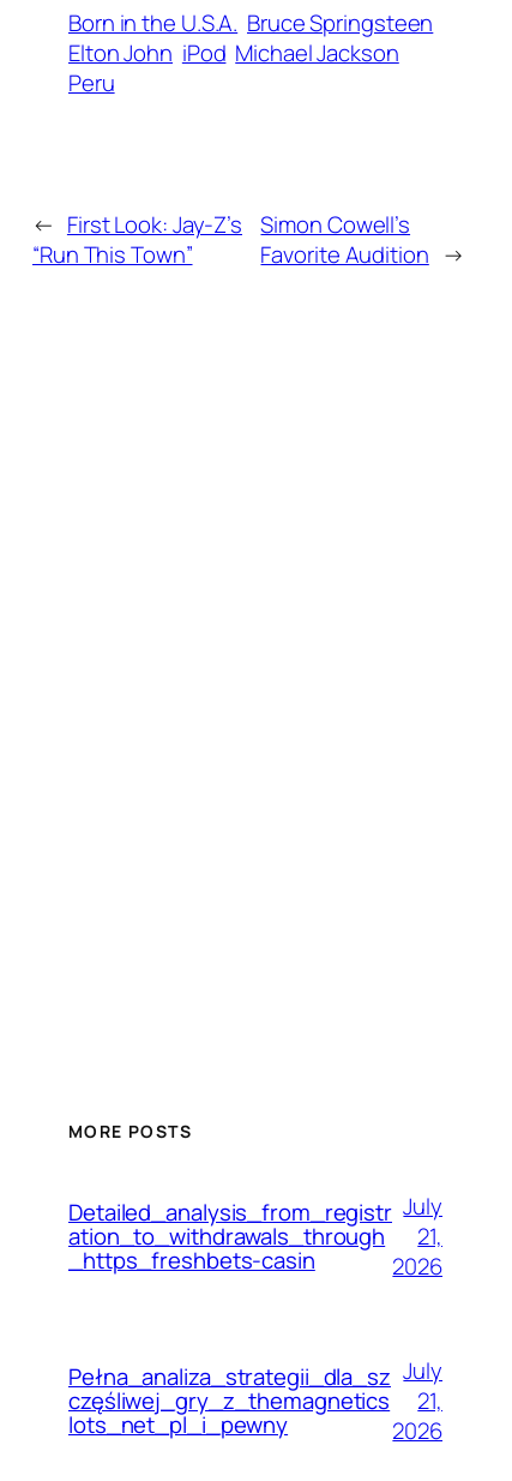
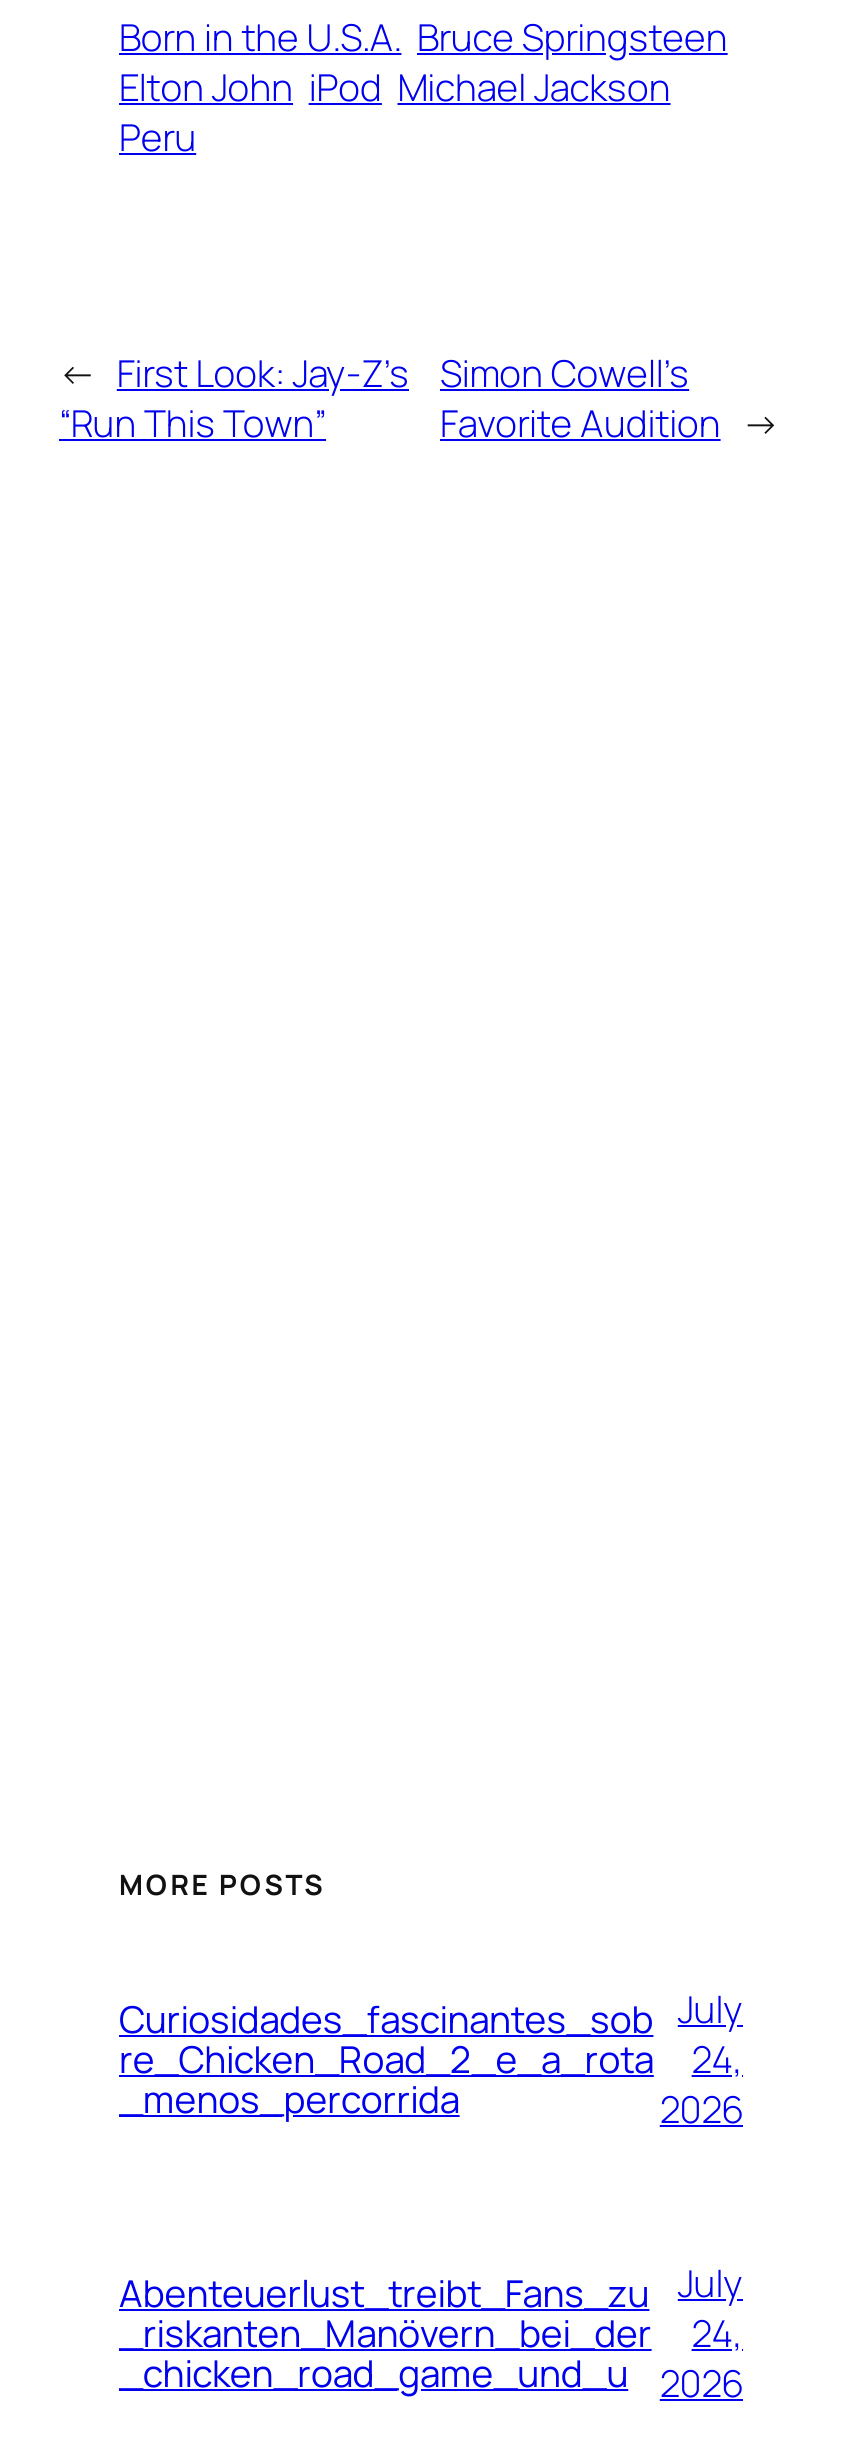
[68,1197,392,1276] Detailed_analysis_from_registr | ation_to_withdrawals_through | _https_freshbets-casin -> [119,1994,654,2126] Curiosidades_fascinantes_sob | re_Chicken_Road_2_e_a_rota | _menos_percorrida
[418,1221,442,1252] 21, -> [692,2033,743,2085] 24,
[68,1362,391,1441] Pełna_analiza_strategii_dla_sz | częśliwej_gry_z_themagnetics | lots_net_pl_i_pewny -> [119,2268,652,2400] Abenteuerlust_treibt_Fans_zu | _riskanten_Manövern_bei_der | _chicken_road_game_und_u
[418,1385,442,1416] 21, -> [692,2307,743,2359] 24,

